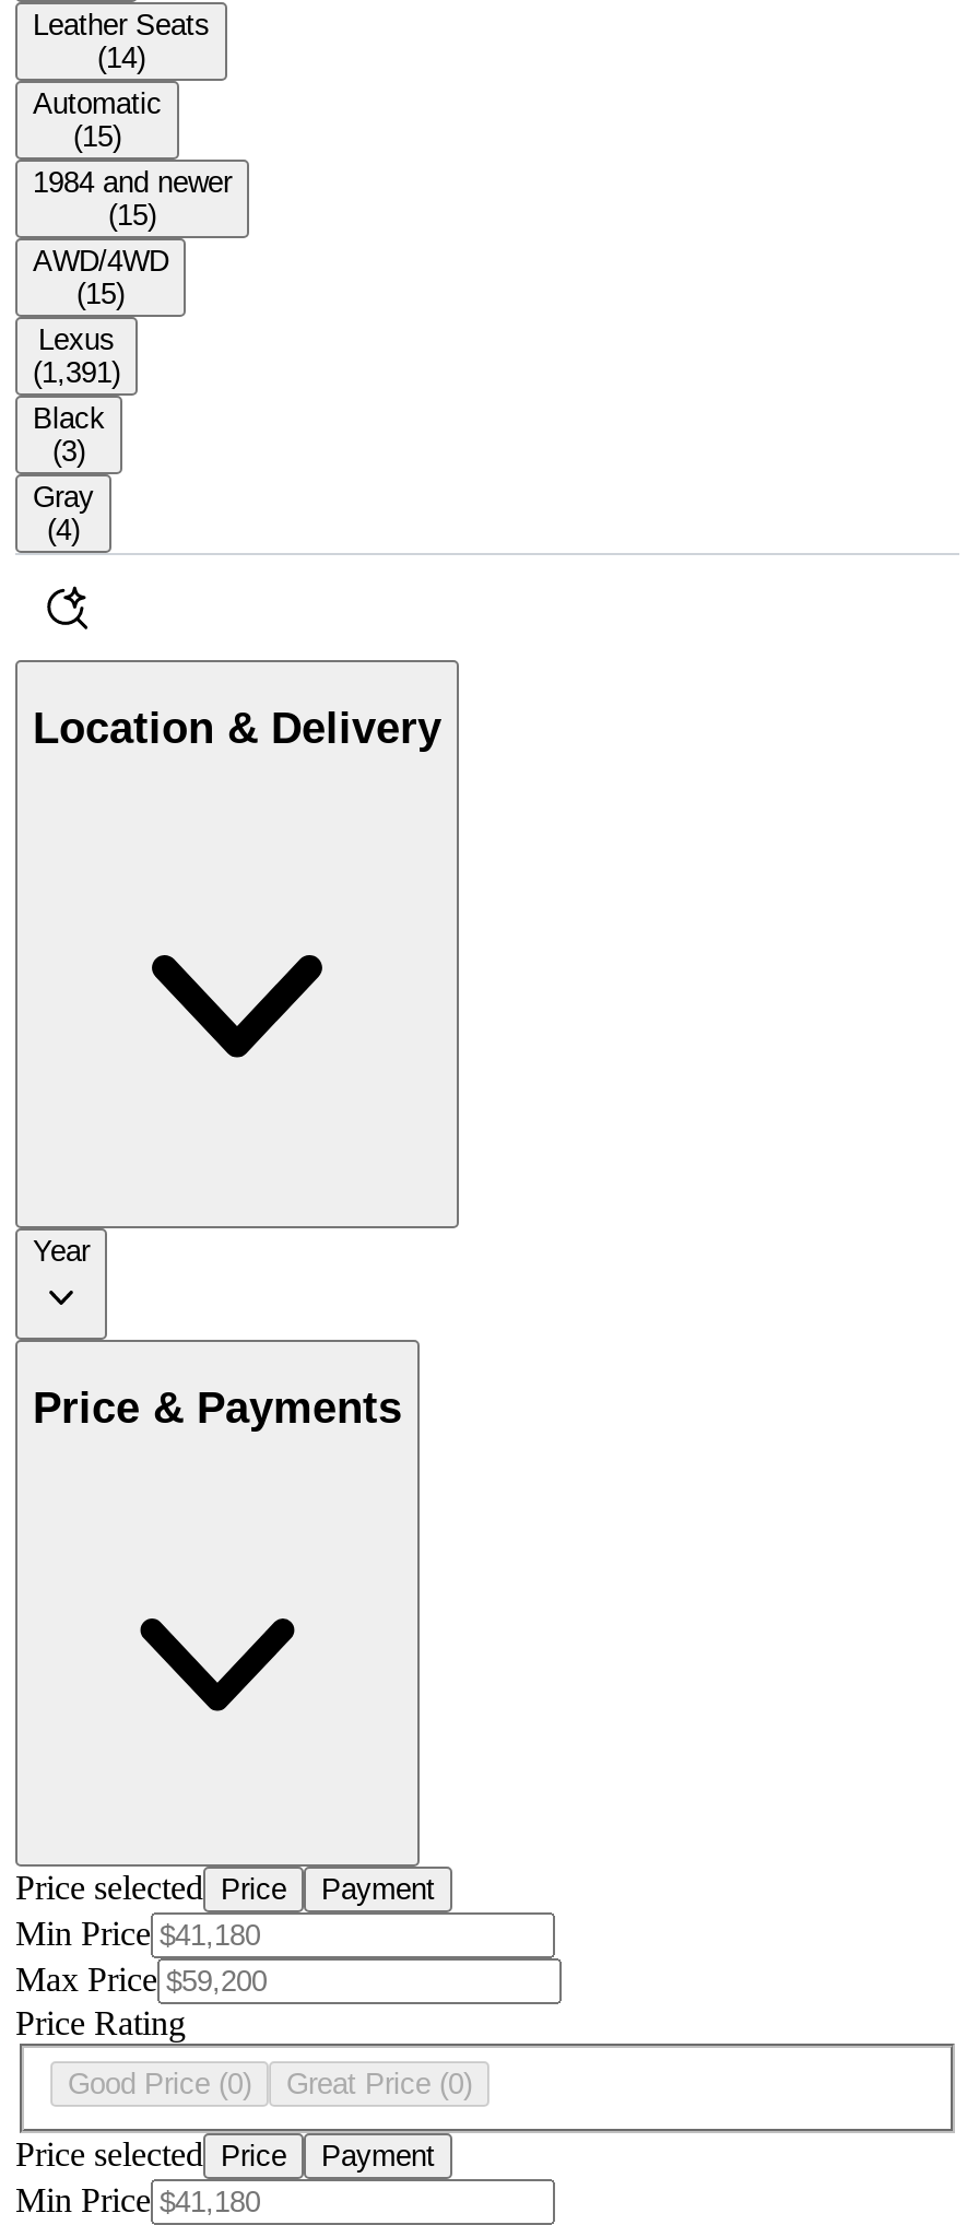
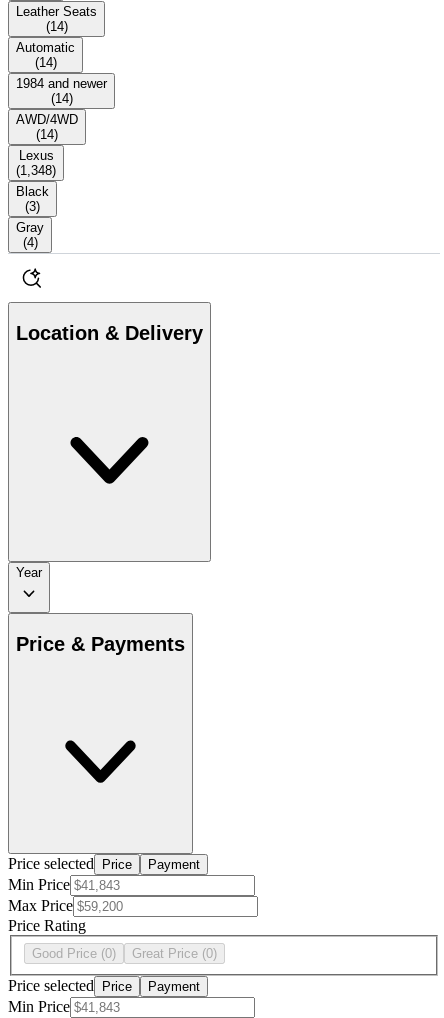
[73,120,121,153] (15) -> [34,55,56,70] (14)
[108,199,156,231] (15) -> [50,91,72,106] (14)
[76,277,125,310] (15) -> [36,127,58,142] (14)
[33,356,120,389] (1,391) -> [16,163,56,178] (1,348)

